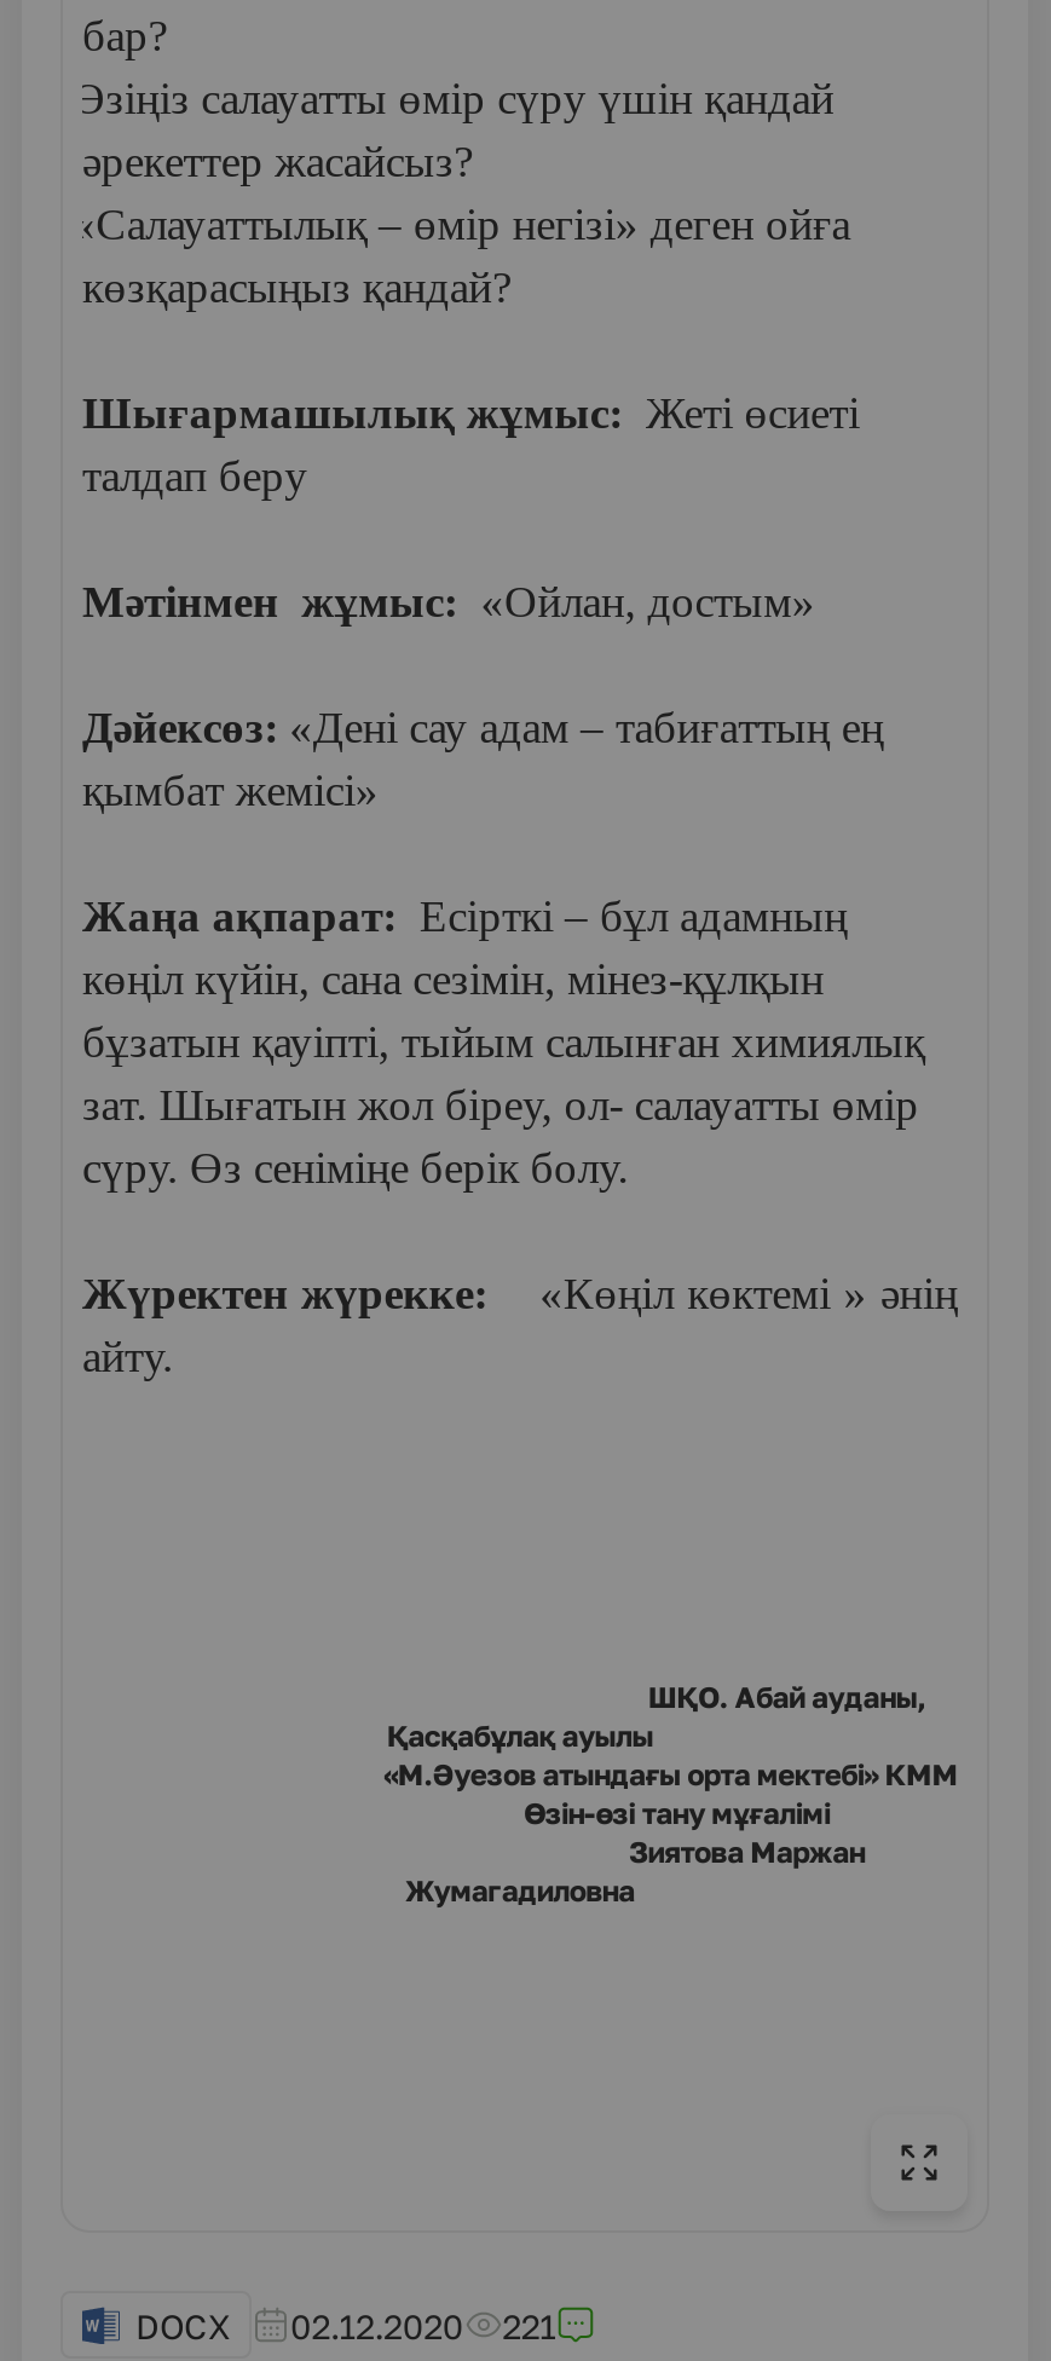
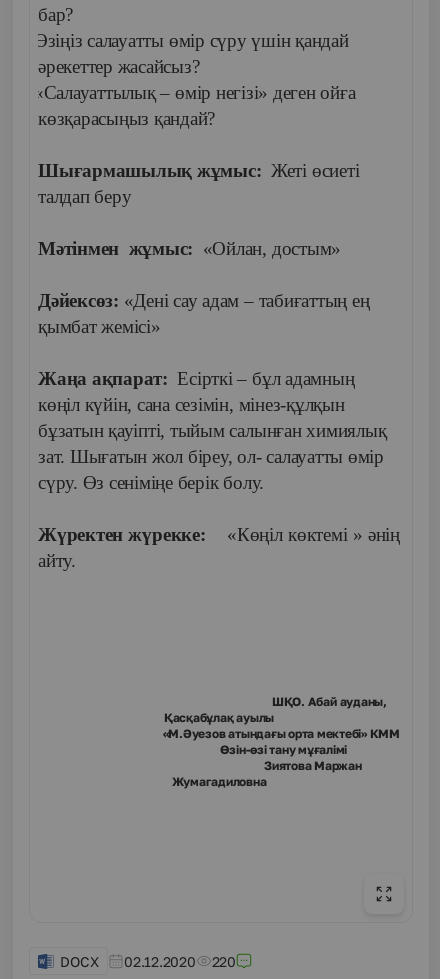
[135,2304,556,2345] DOCX 02.12.2020 221 -> [60,952,236,969] DOCX 02.12.2020 220

